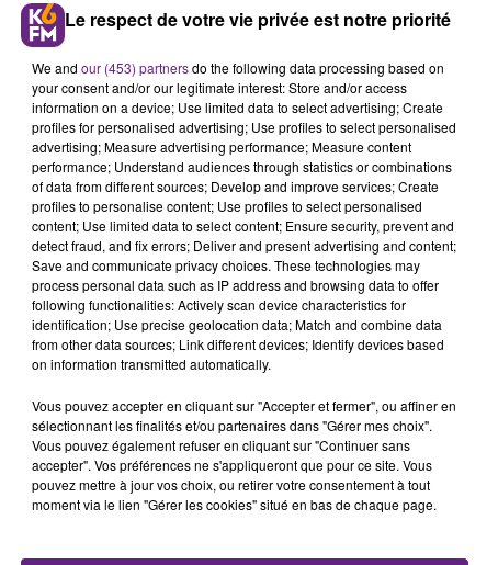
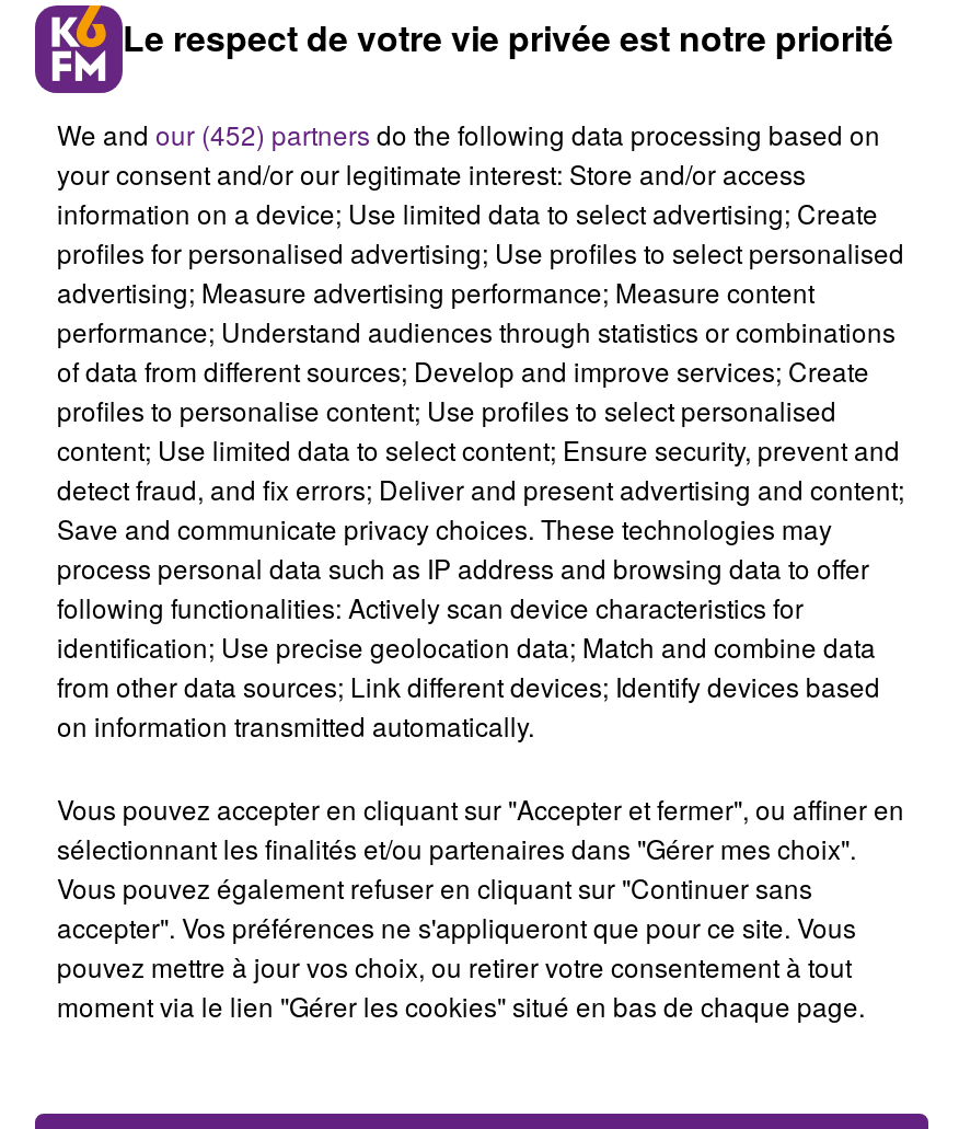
[32,58,444,77] We and our (453) partners do the following data processing based on -> [57,115,880,152] We and our (452) partners do the following data processing based on

